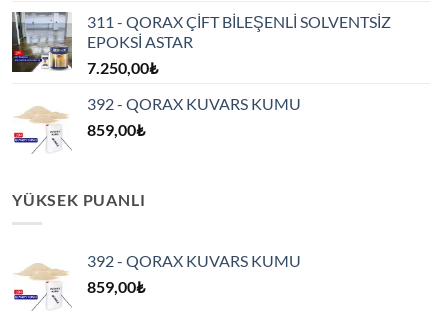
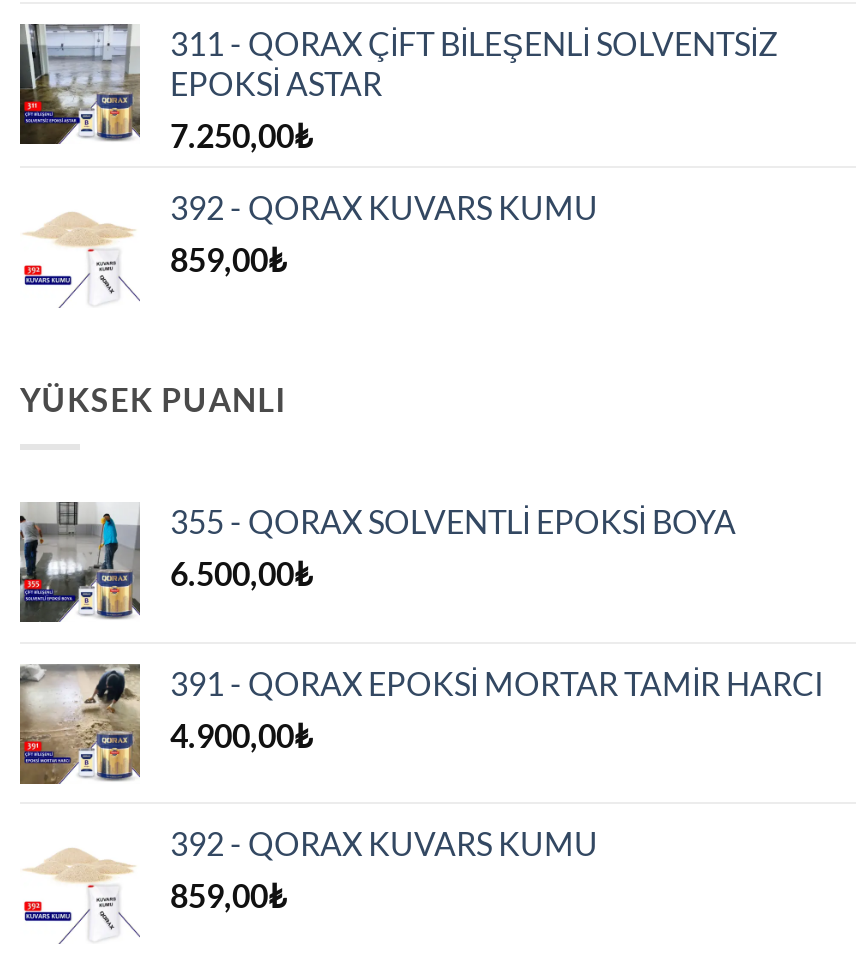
none -> [18,500,824,754] [image] | 355 - QORAX SOLVENTLİ EPOKSİ BOYA | 6.500,00₺ | 391 - QORAX EPOKSİ MORTAR TAMİR HARCI | 4.900,00₺
none -> [18,662,142,786] [image]

